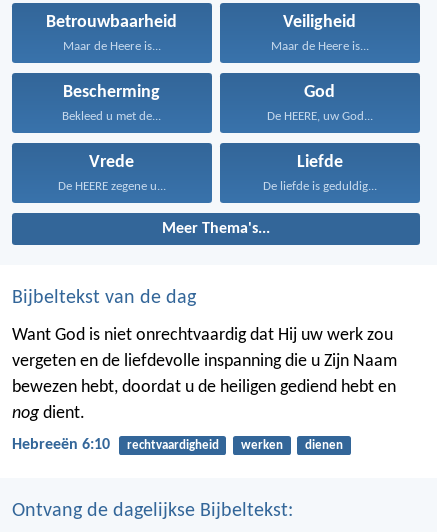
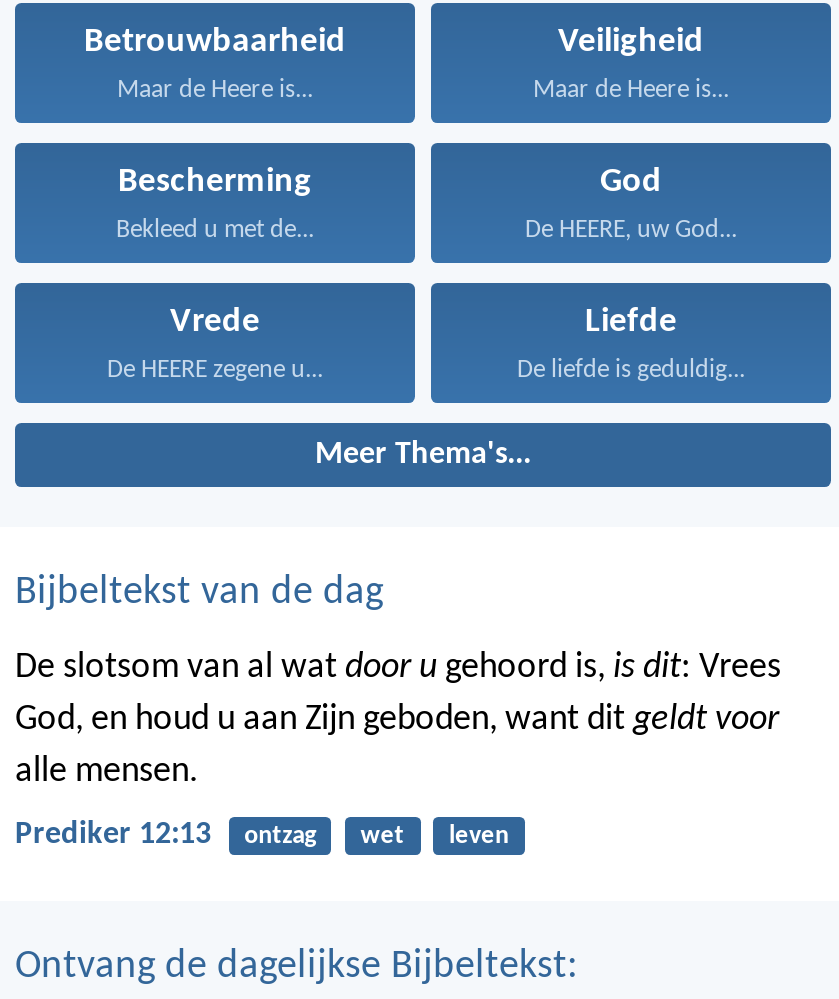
[12,326,397,423] Want God is niet onrechtvaardig dat Hij uw werk zou | vergeten en de liefdevolle inspanning die u Zijn Naam | bewezen hebt, doordat u de heiligen gediend hebt en | nog dient. -> [15,649,781,791] De slotsom van al wat door u gehoord is, is dit: Vrees | God, en houd u aan Zijn geboden, want dit geldt voor | alle mensen.
[12,437,343,453] Hebreeën 6:10 | rechtvaardigheid | werken | dienen -> [15,820,509,852] Prediker 12:13 | ontzag | wet | leven

